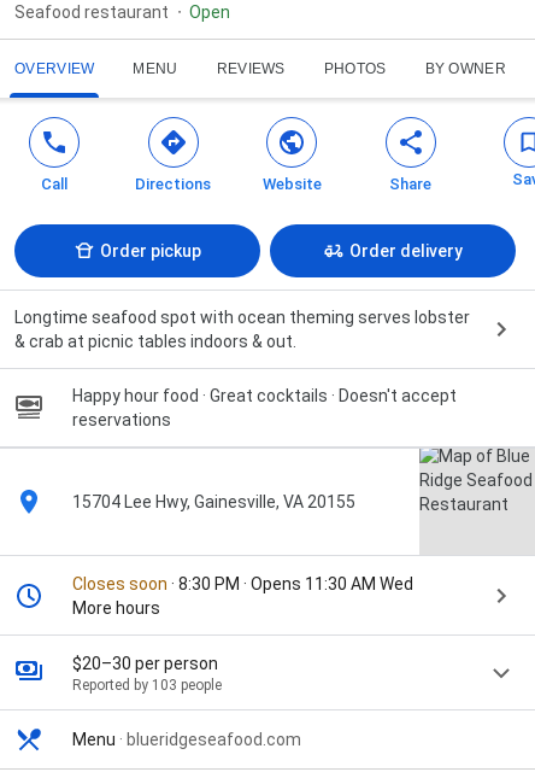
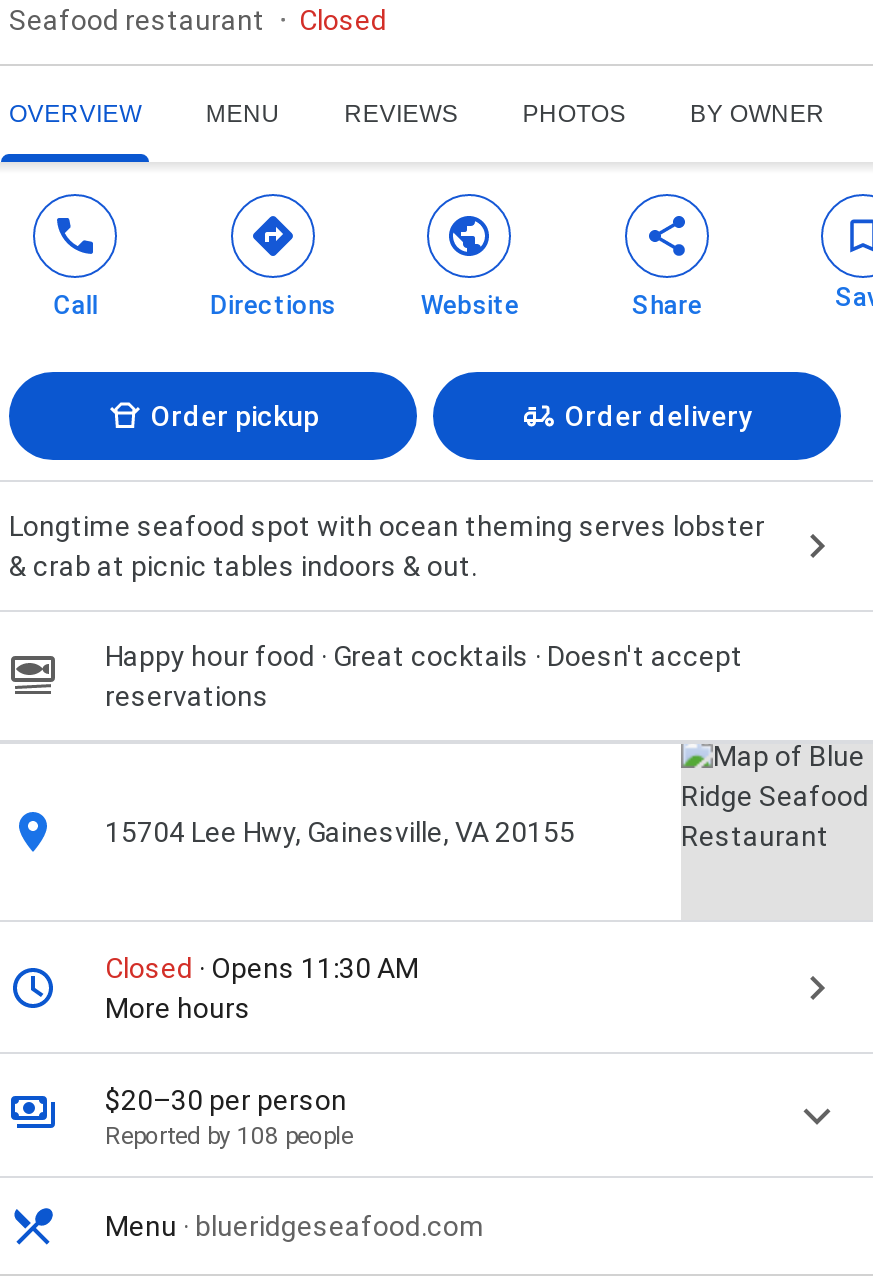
[189,3,230,22] Open -> [299,4,387,36] Closed
[72,574,413,594] Closes soon · 8:30 PM · Opens 11:30 AM Wed -> [105,952,419,984] Closed · Opens 11:30 AM
[72,677,222,694] Reported by 103 people -> [105,1122,353,1150] Reported by 108 people

